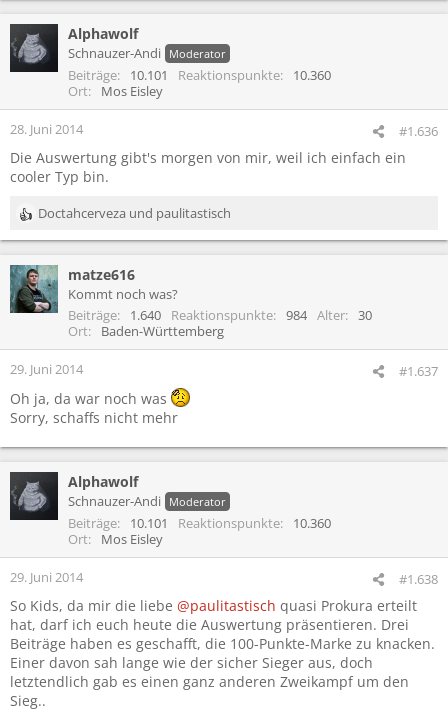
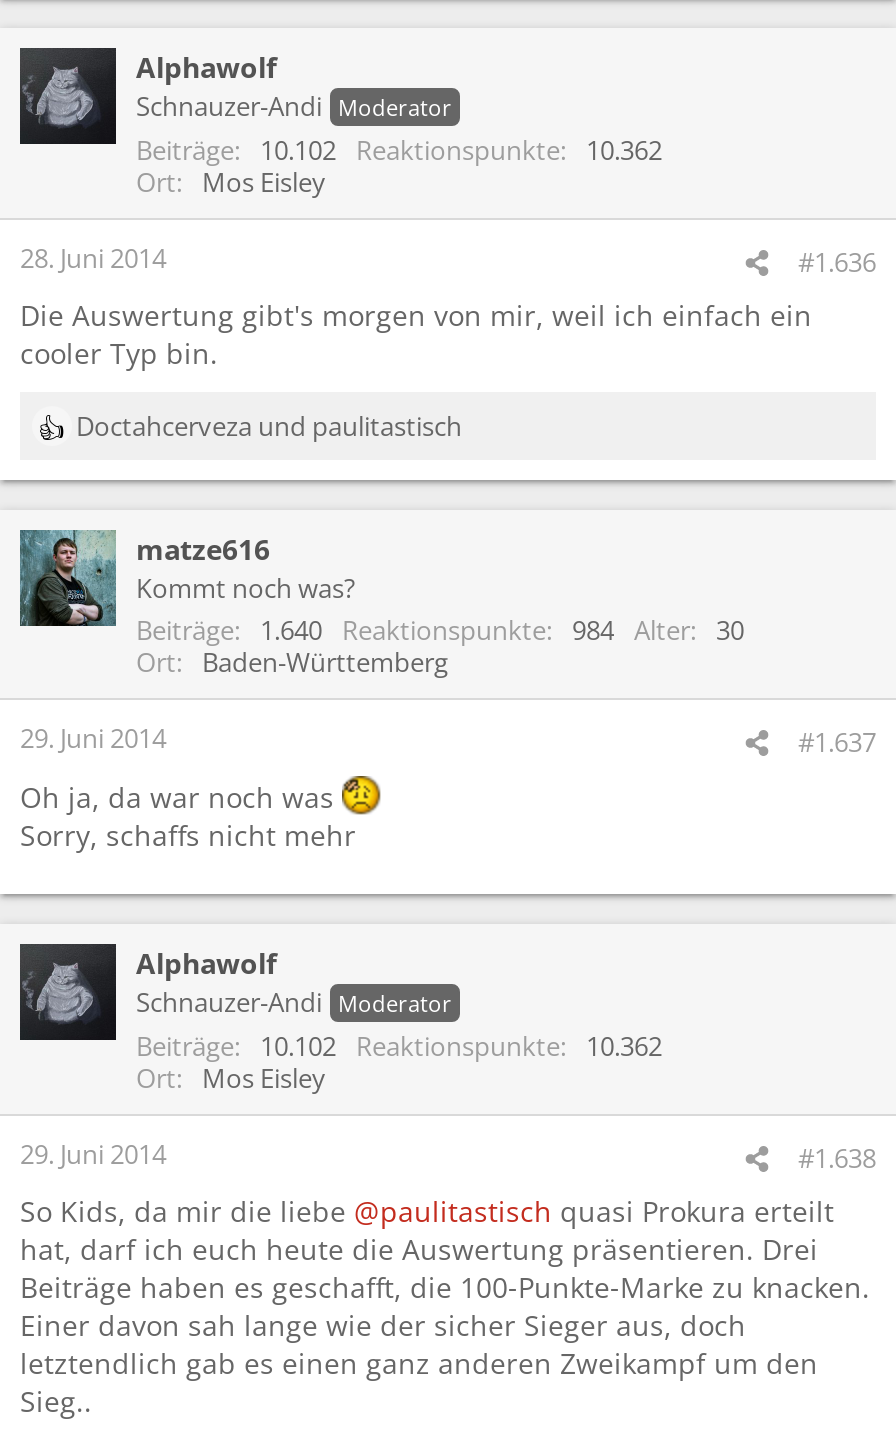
[130,66,280,84] 10.101 Reaktionspunkte -> [260,133,560,169] 10.102 Reaktionspunkte
[293,66,331,84] 10.360 -> [586,133,662,169] 10.362
[130,514,280,532] 10.101 Reaktionspunkte -> [260,1029,560,1065] 10.102 Reaktionspunkte
[293,514,331,532] 10.360 -> [586,1029,662,1065] 10.362

